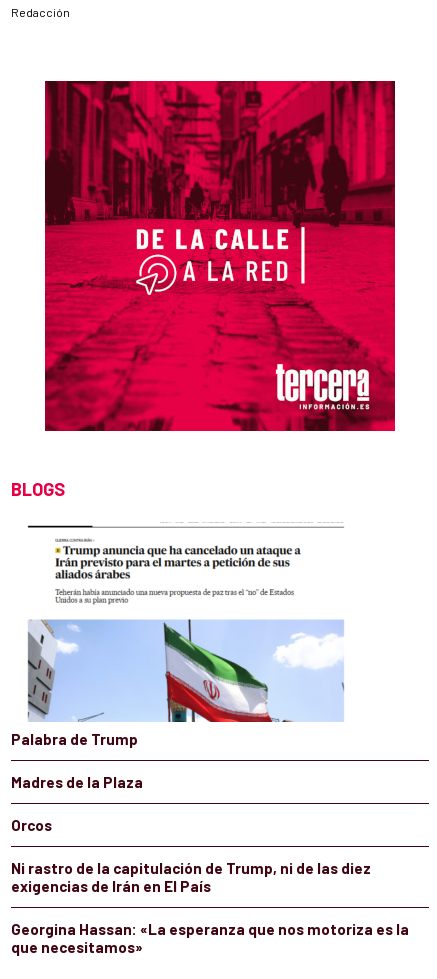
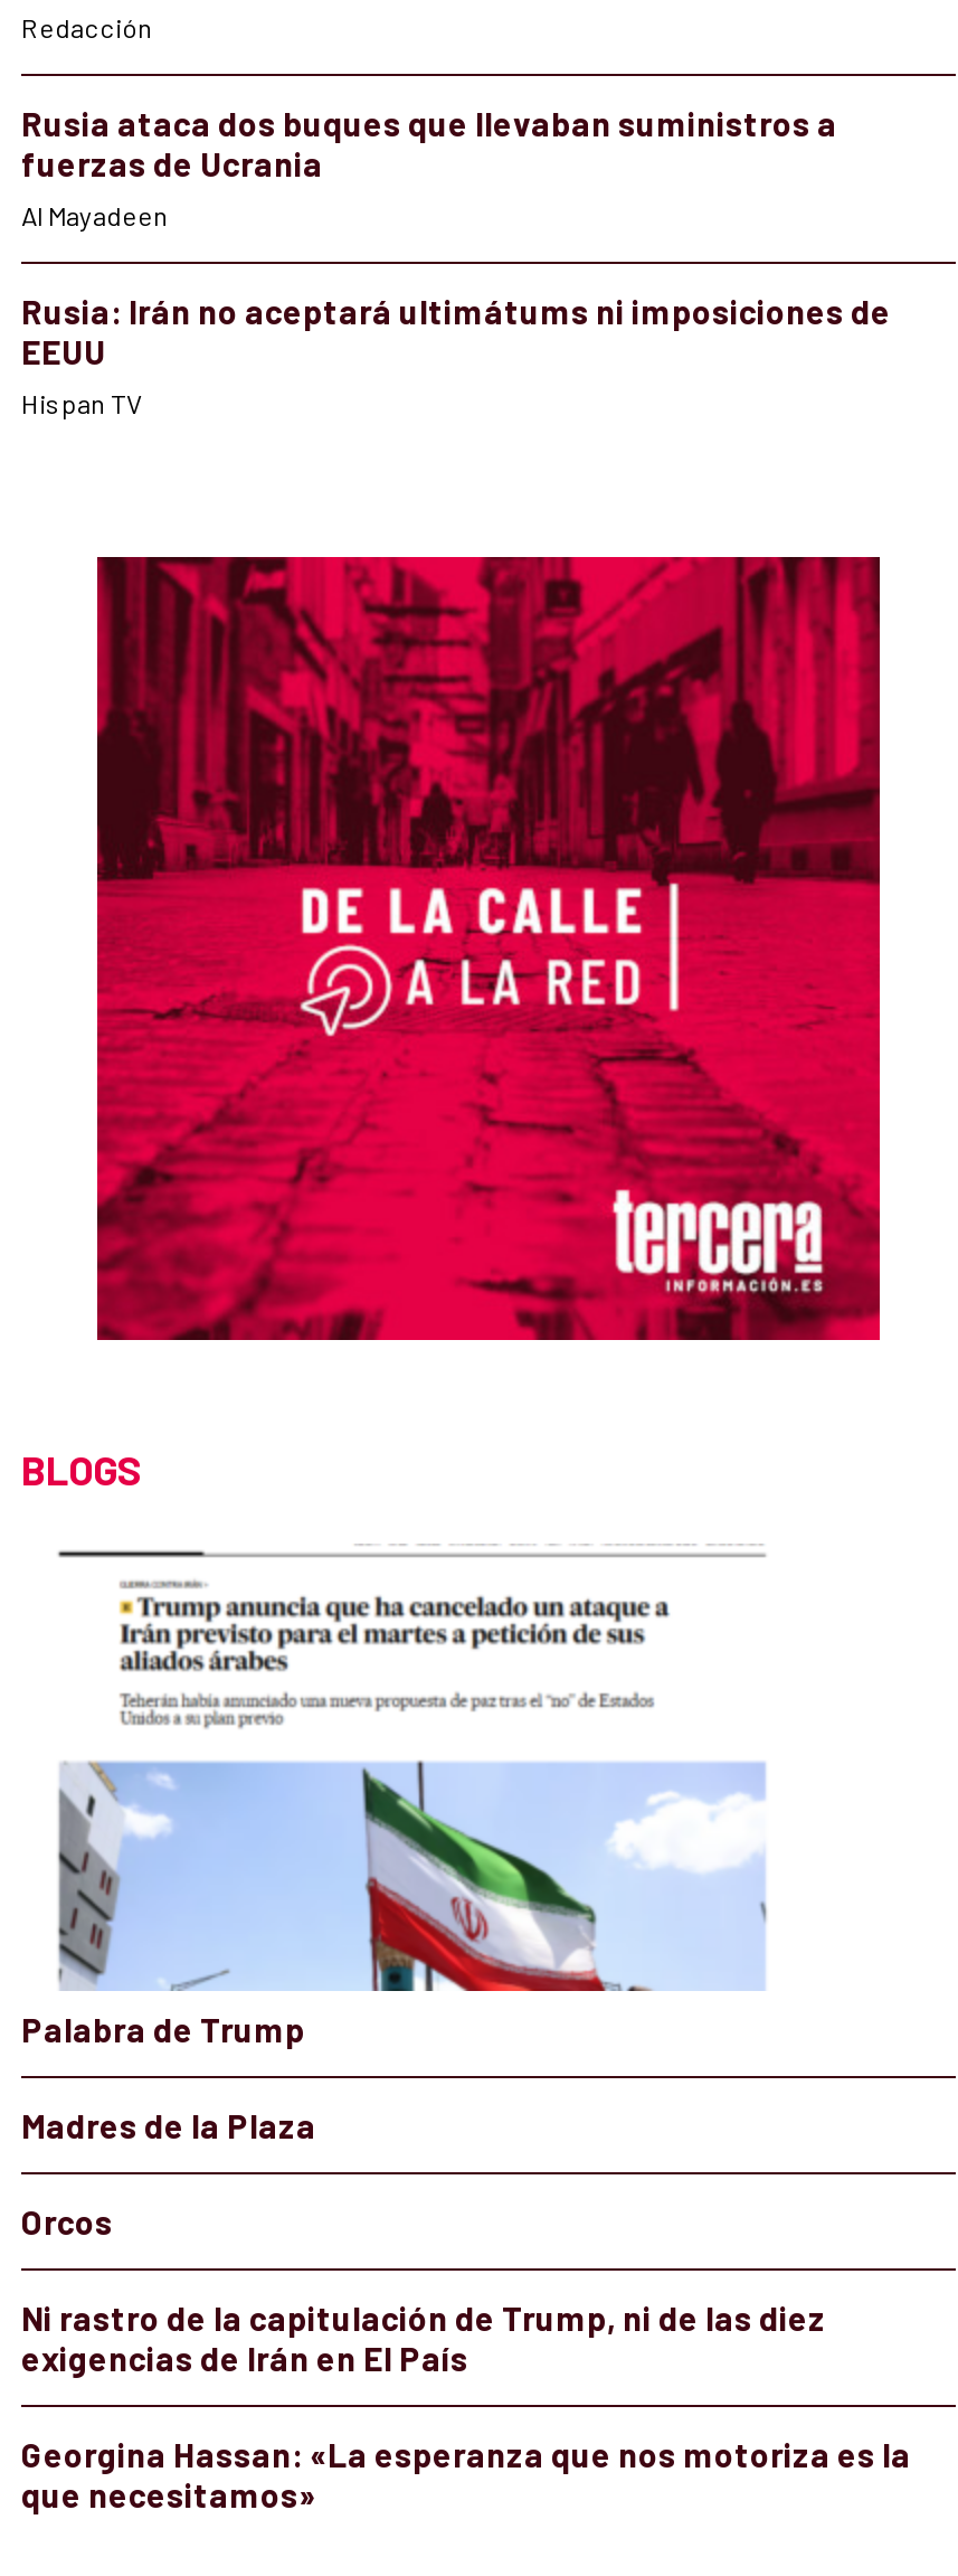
none -> [21,102,891,418] Rusia ataca dos buques que llevaban suministros a | fuerzas de Ucrania | Al Mayadeen | Rusia: Irán no aceptará ultimátums ni imposiciones de | EEUU | Hispan TV

